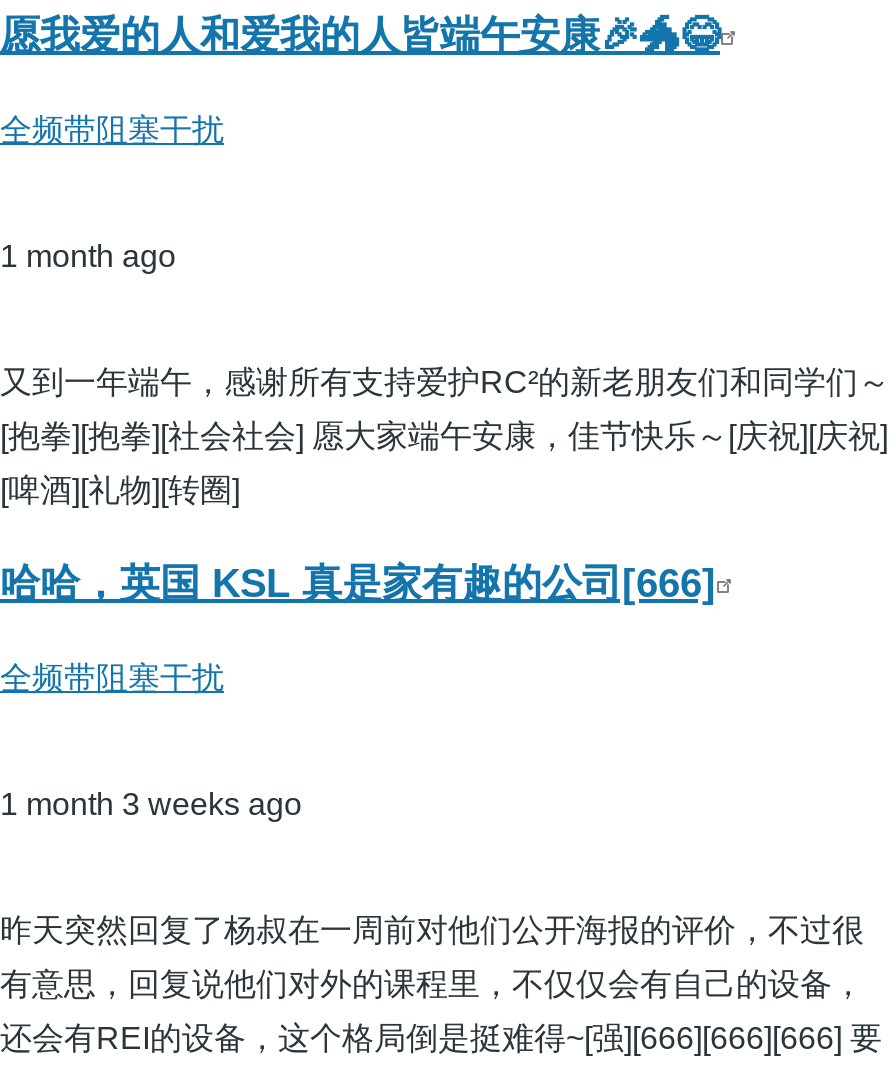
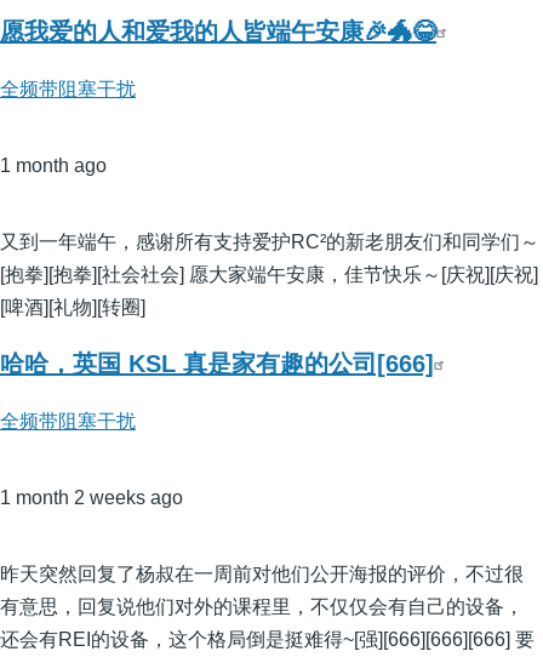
[0,787,302,821] 1 month 3 weeks ago -> [0,487,183,508] 1 month 2 weeks ago

